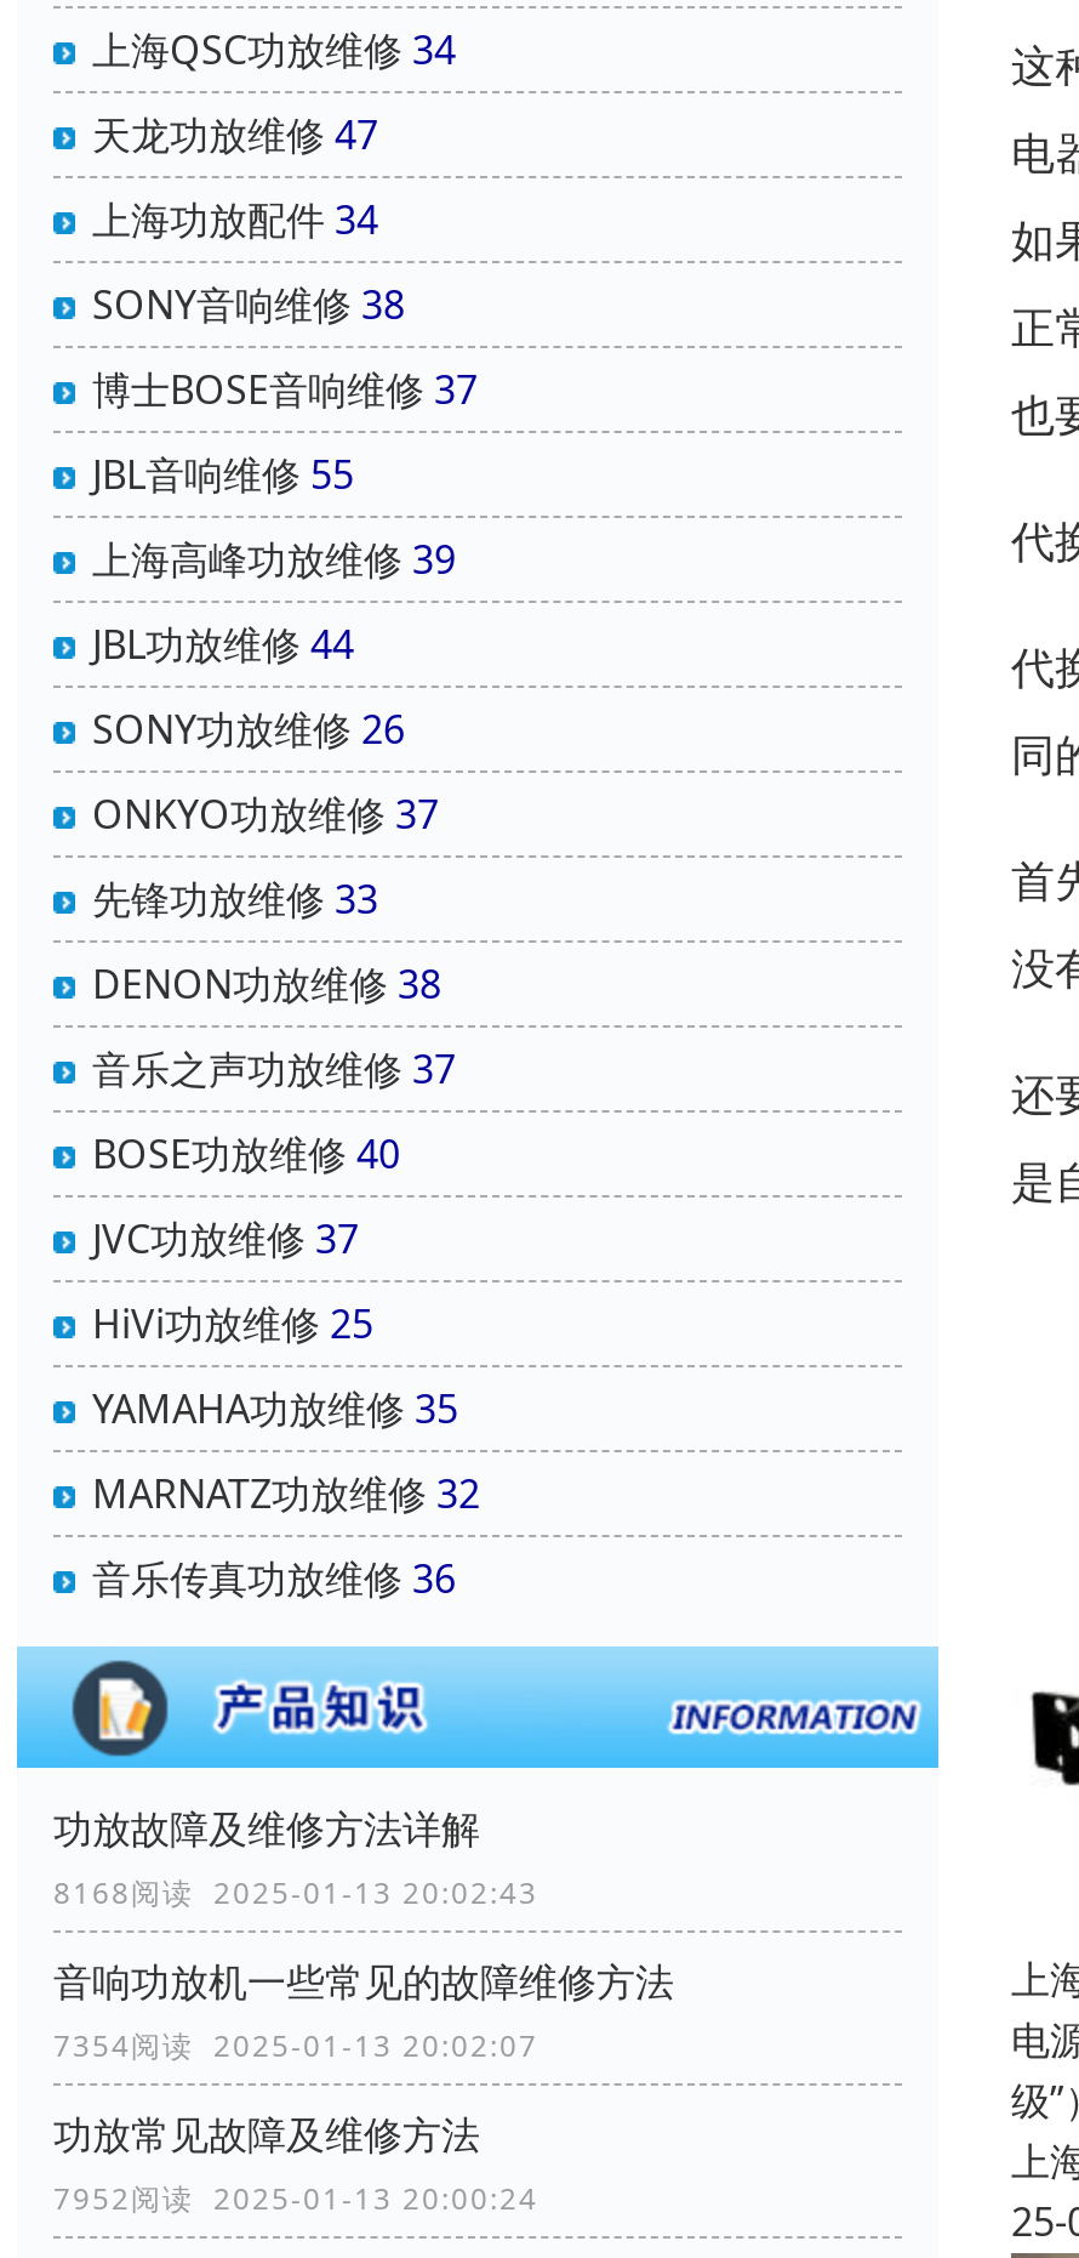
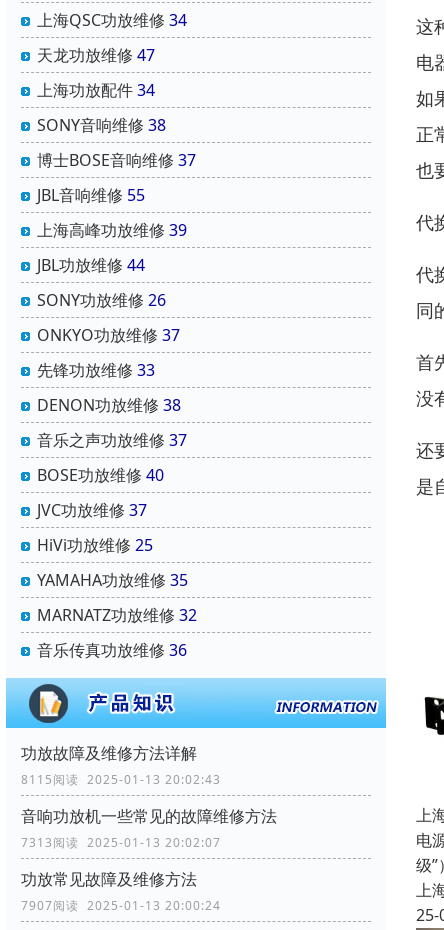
[53,1873,538,1914] 8168阅读 2025-01-13 20:02:43 -> [21,771,221,788] 8115阅读 2025-01-13 20:02:43
[53,2026,538,2067] 7354阅读 2025-01-13 20:02:07 -> [21,834,221,851] 7313阅读 2025-01-13 20:02:07
[53,2178,538,2220] 7952阅读 2025-01-13 20:00:24 -> [21,897,221,914] 7907阅读 2025-01-13 20:00:24

